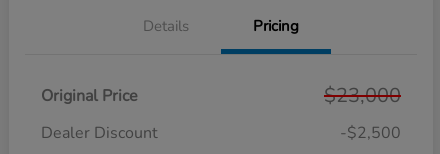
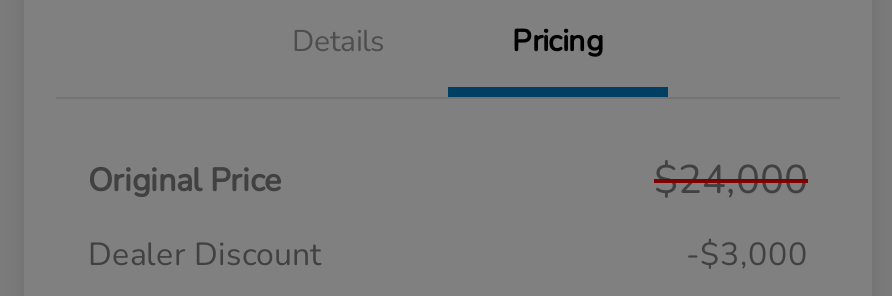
[324,82,401,109] $23,000 -> [654,153,808,207] $24,000
[340,122,401,144] -$2,500 -> [686,233,808,277] -$3,000

